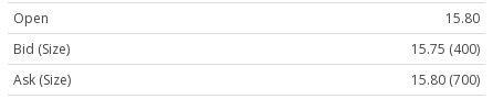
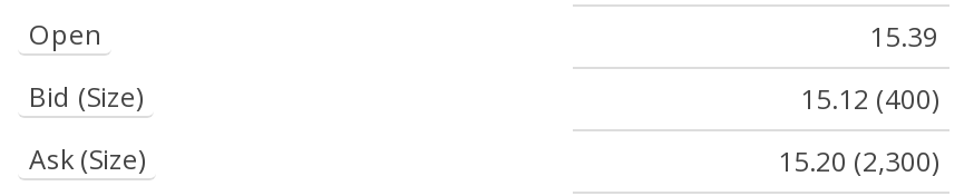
[445,9,480,28] 15.80 -> [869,19,938,57] 15.39
[411,40,480,59] 15.75 (400) -> [800,81,938,119] 15.12 (400)
[411,71,480,90] 15.80 (700) -> [778,143,938,181] 15.20 (2,300)

